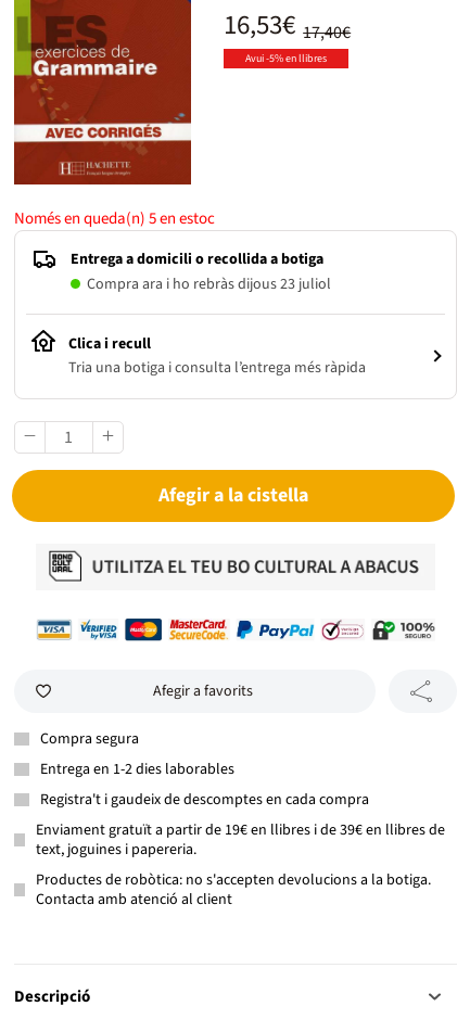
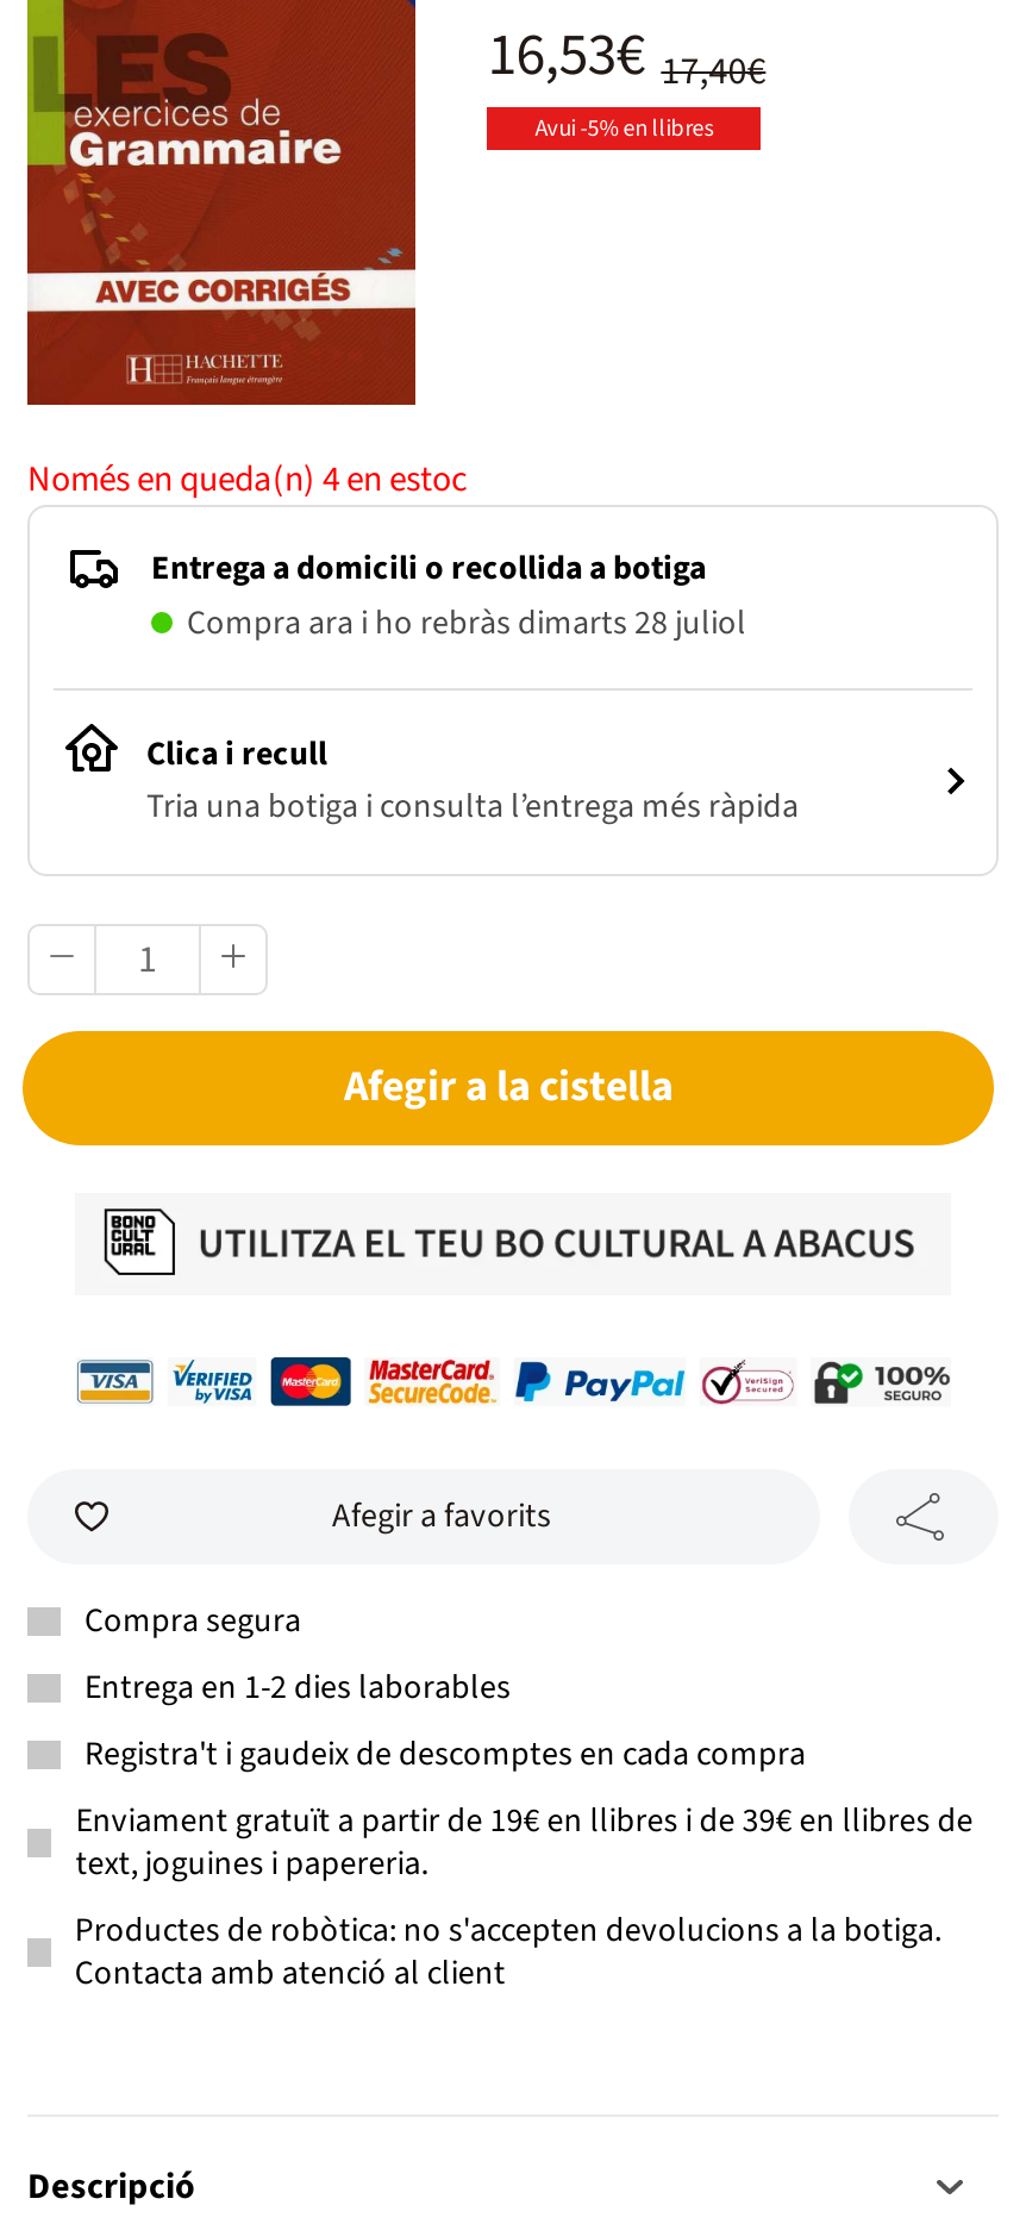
[14,207,215,230] Només en queda(n) 5en estoc -> [27,455,468,505] Només en queda(n) 4en estoc
[87,273,331,295] Compra ara i ho rebràs dijous 23 juliol -> [187,600,746,647] Compra ara i ho rebràs dimarts 28 juliol

